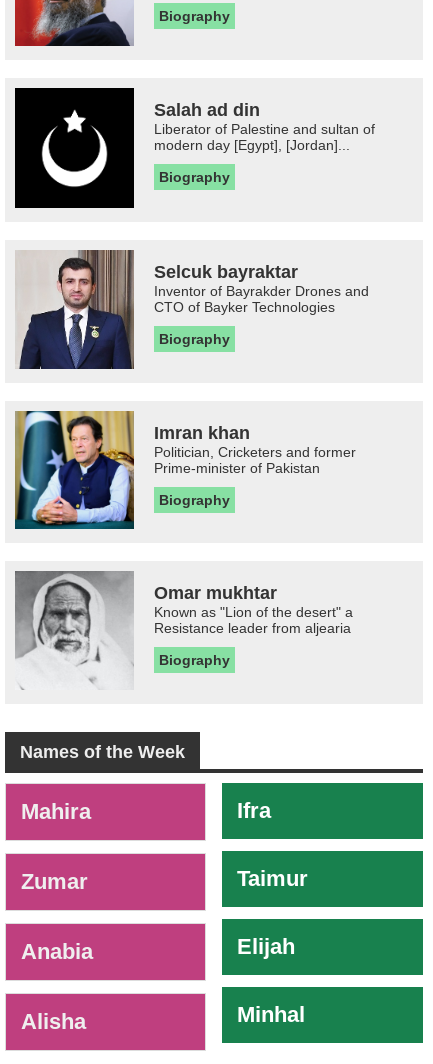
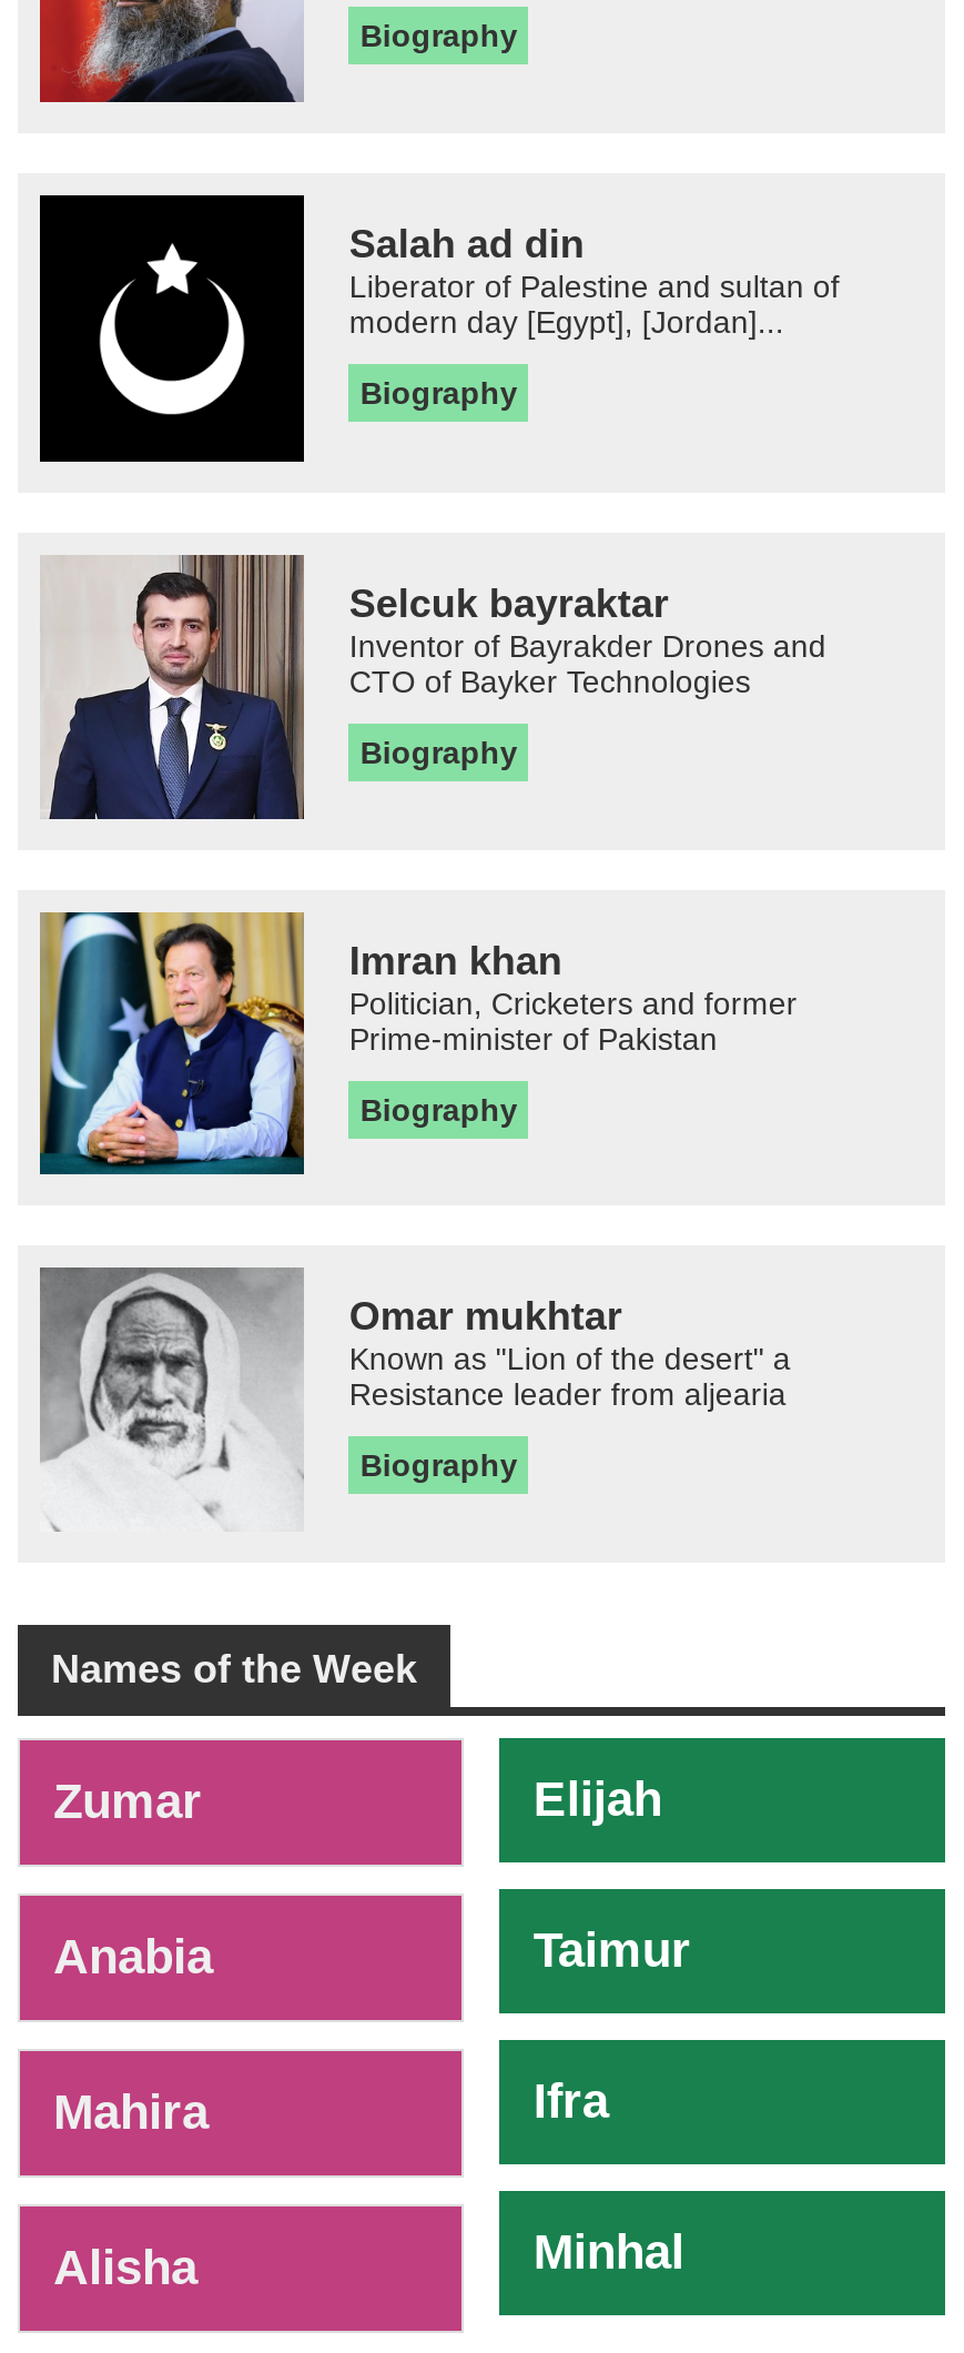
moved [21,799,91,824] -> [53,2085,209,2140]: Mahira
moved [237,798,271,823] -> [533,2074,609,2129]: Ifra
moved [21,869,88,894] -> [53,1774,202,1830]: Zumar
moved [237,866,308,959] -> [533,1772,691,1978]: Taimur | Elijah
moved [21,939,93,964] -> [53,1929,213,1985]: Anabia

